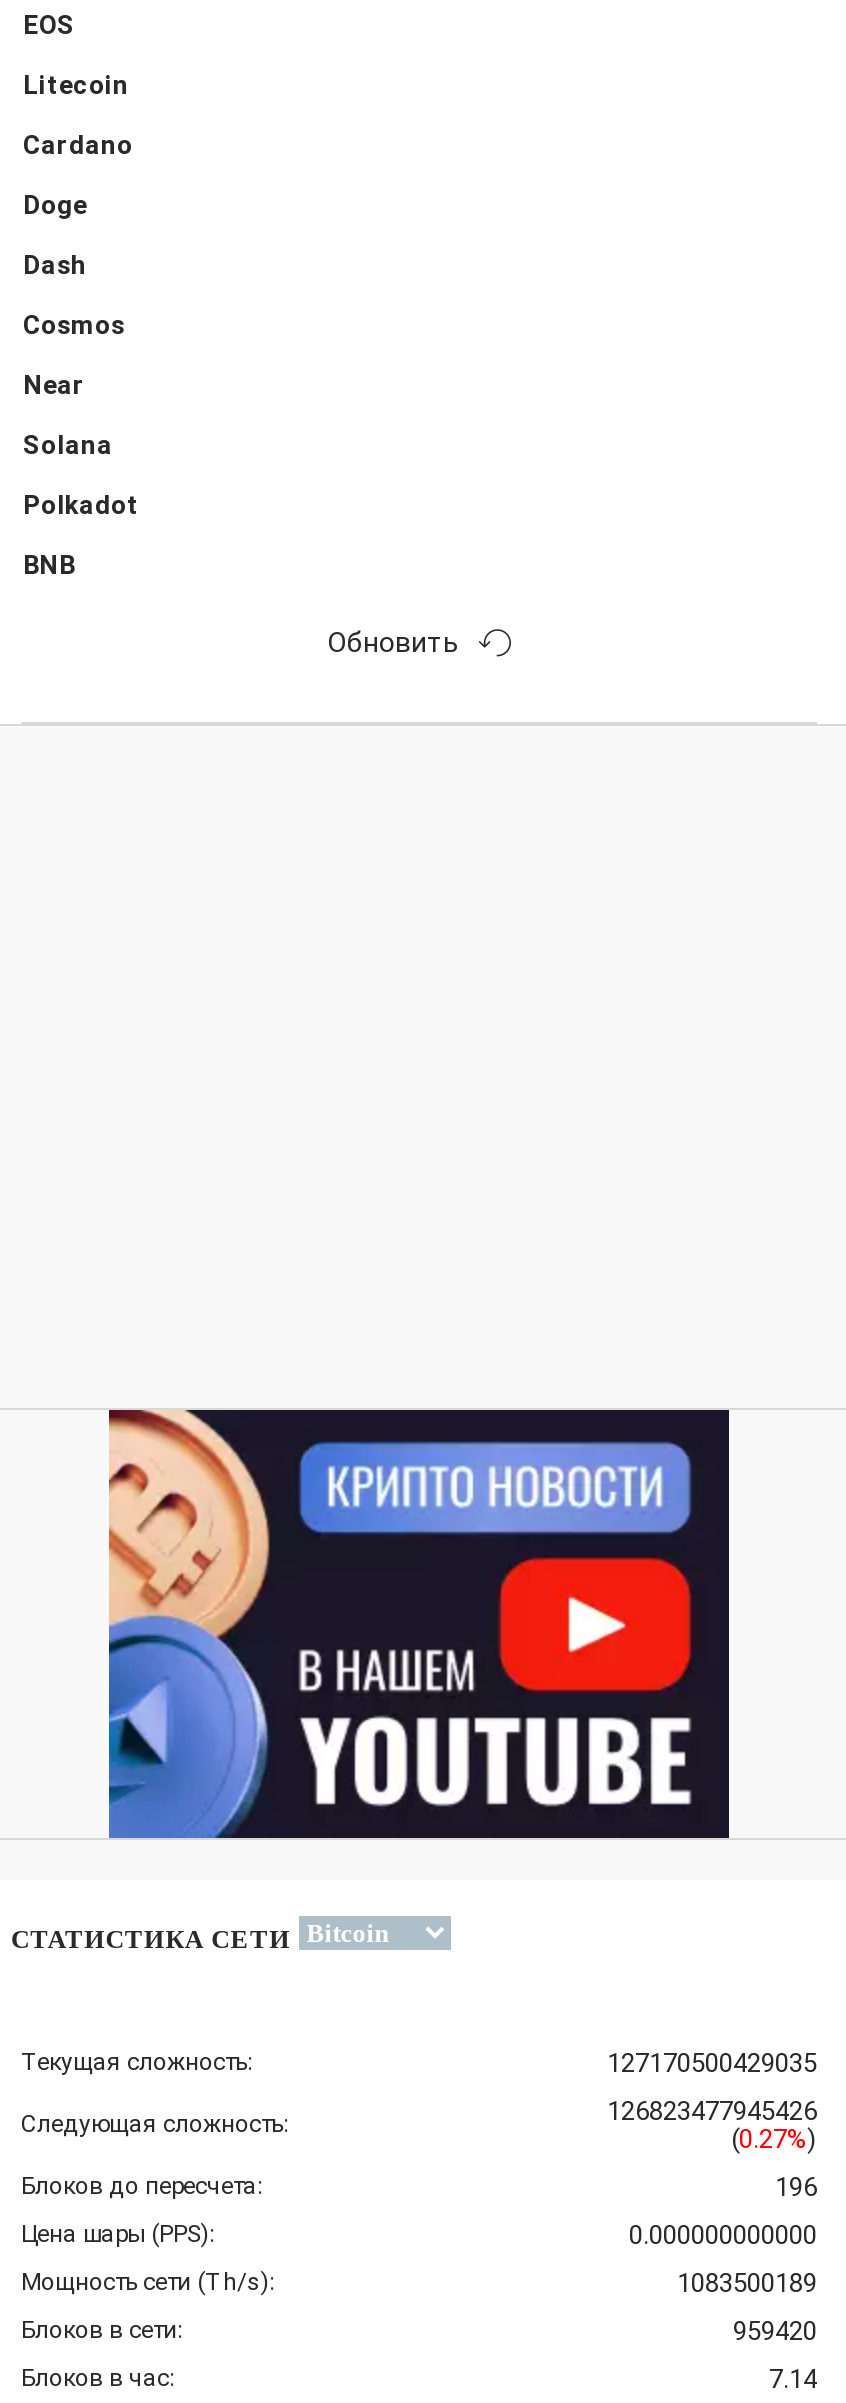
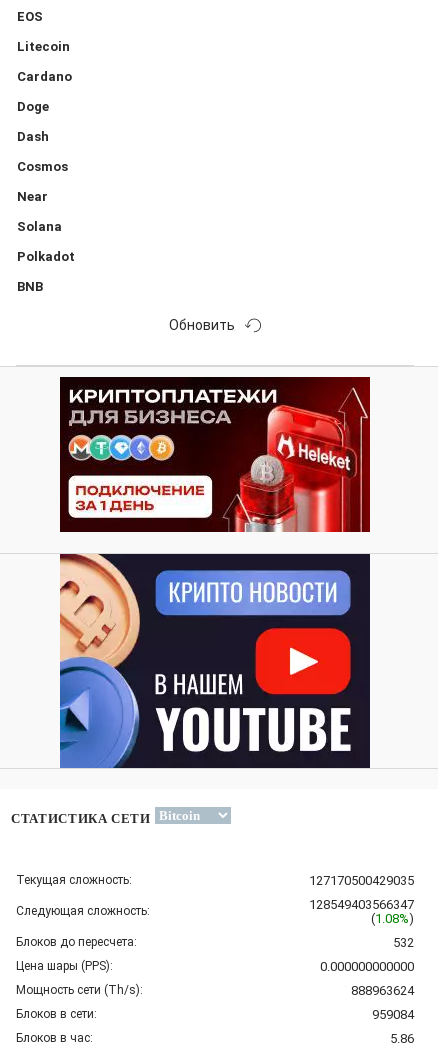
none -> [59,376,371,533] [image]
[607,2096,817,2126] 126823477945426 -> [309,897,414,912] 128549403566347
[731,2124,817,2154] (0.27%) -> [371,911,414,926] (1.08%)
[775,2172,817,2202] 196 -> [393,935,414,950] 532
[677,2268,817,2298] 1083500189 -> [351,983,414,998] 888963624
[733,2316,817,2346] 959420 -> [372,1007,414,1022] 959084
[769,2364,817,2394] 7.14 -> [390,1031,414,1046] 5.86

